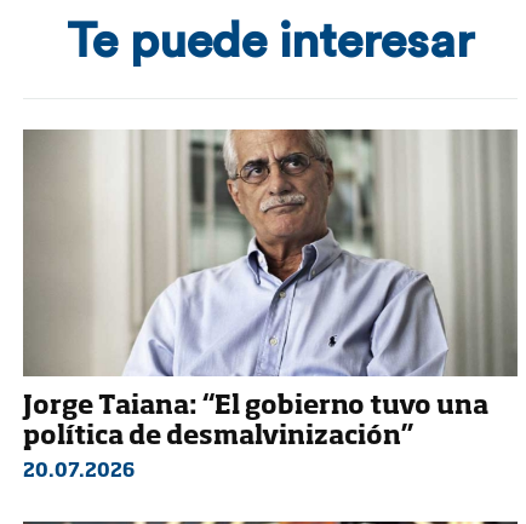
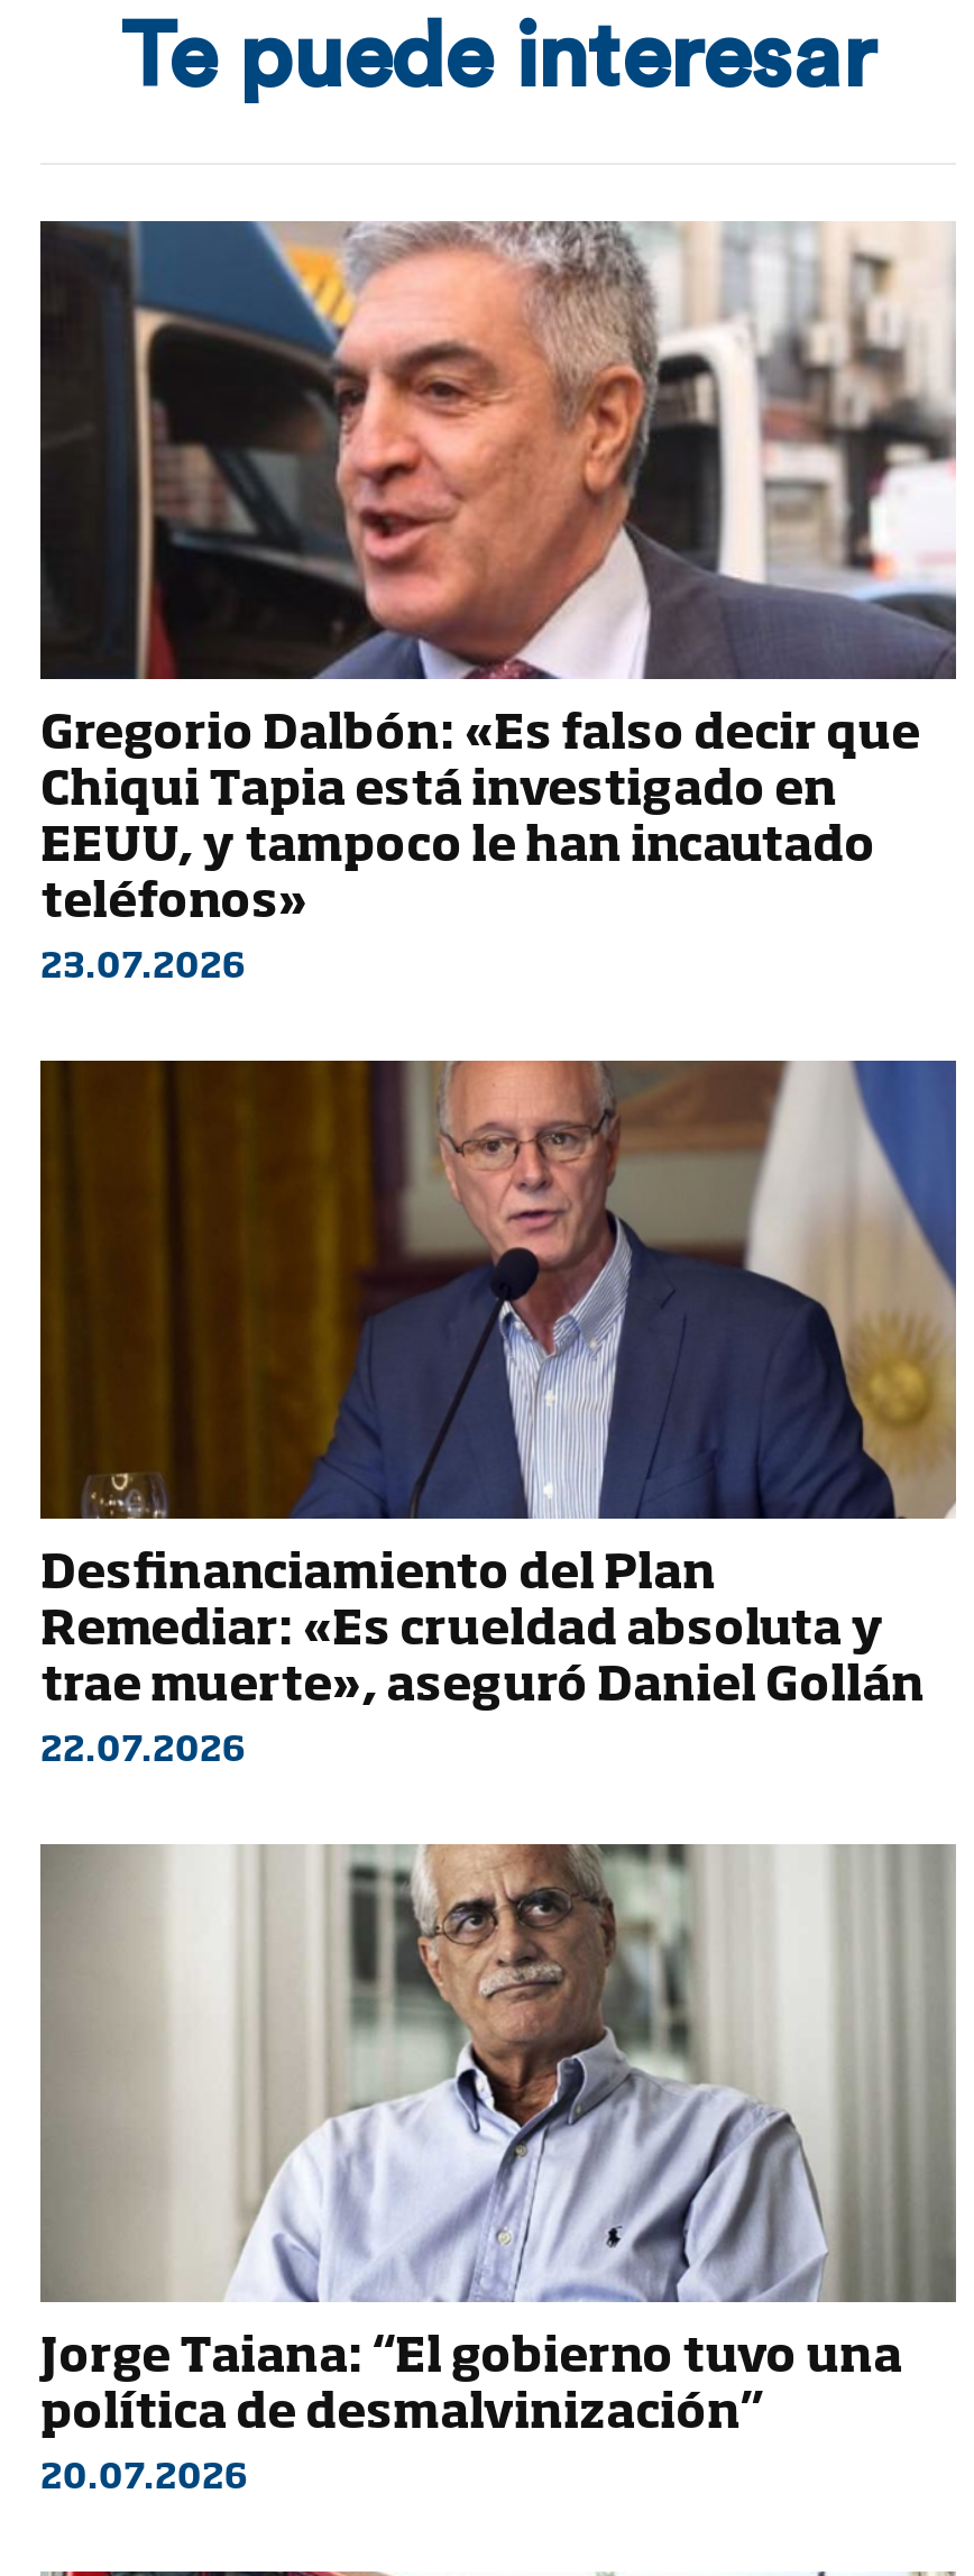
none -> [40,219,956,983] [image] | Gregorio Dalbón: «Es falso decir que | Chiqui Tapia está investigado en | EEUU, y tampoco le han incautado | teléfonos» | 23.07.2026
none -> [40,1058,956,1767] [image] | Desfinanciamiento del Plan | Remediar: «Es crueldad absoluta y | trae muerte», aseguró Daniel Gollán | 22.07.2026

